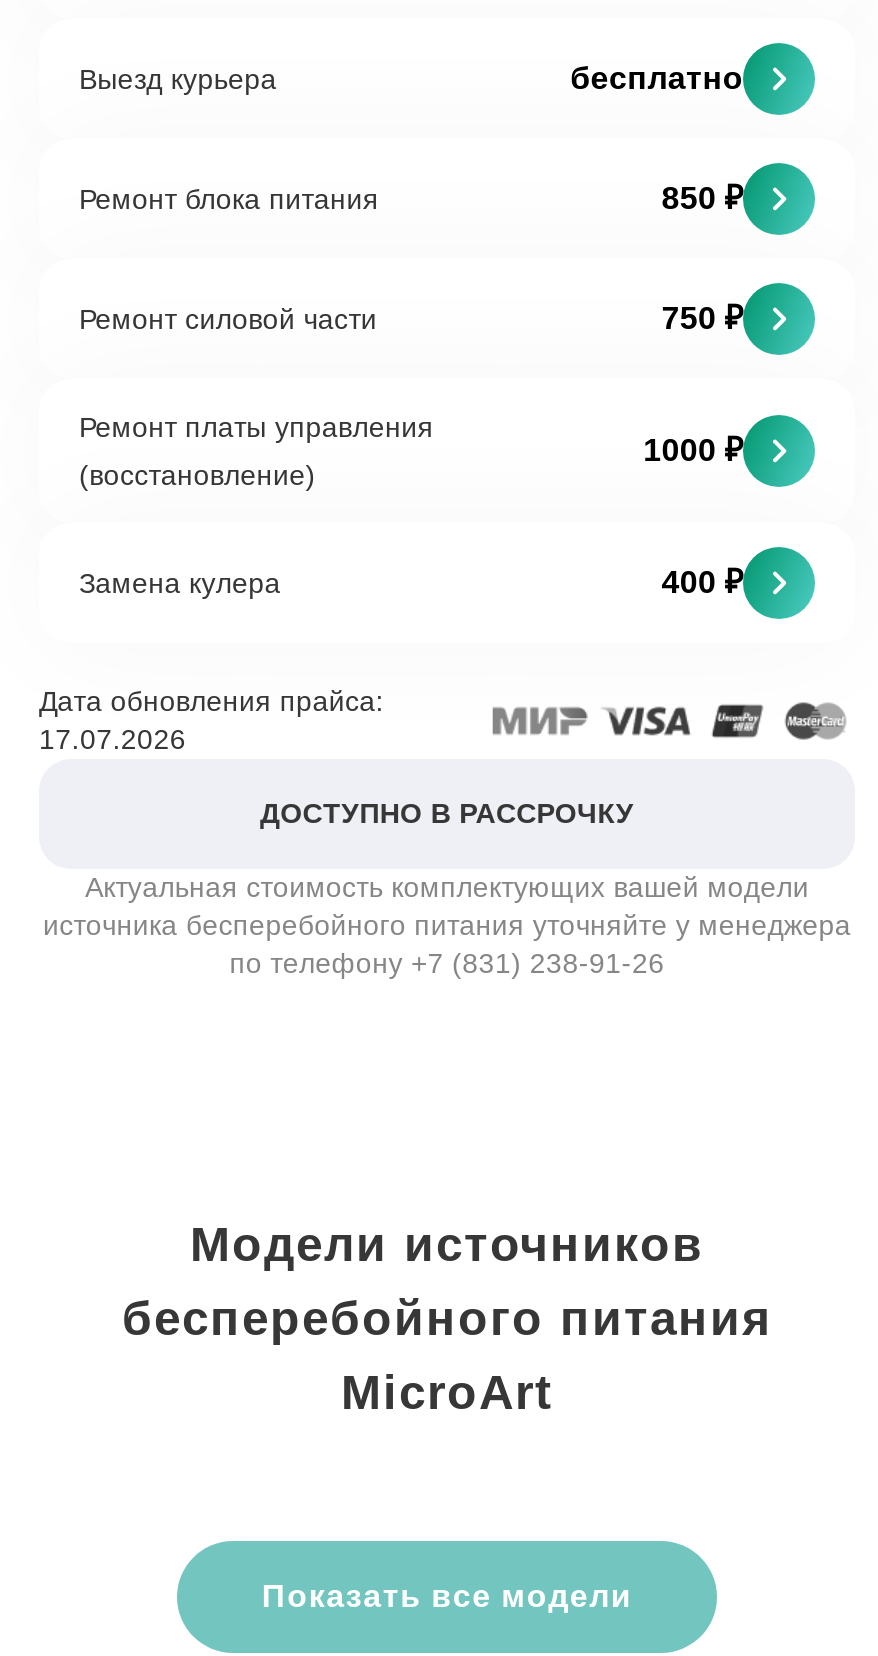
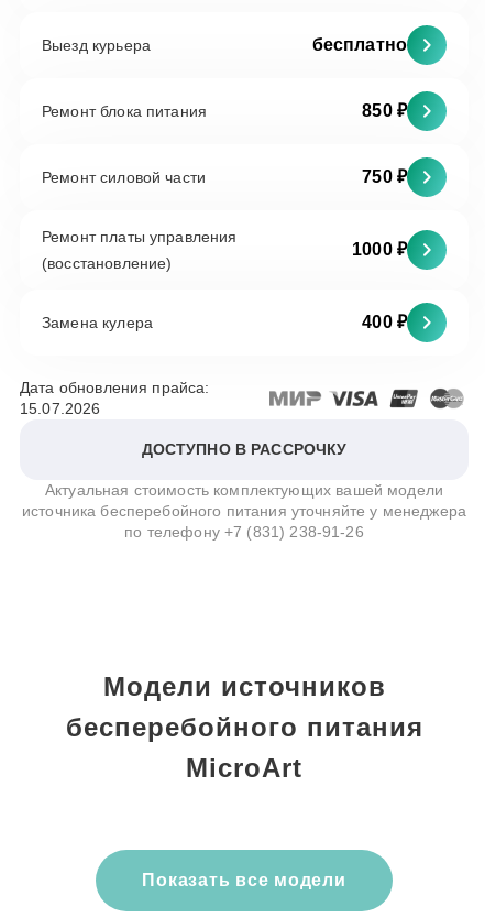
[39,723,186,755] 17.07.2026 -> [20,400,101,417] 15.07.2026

